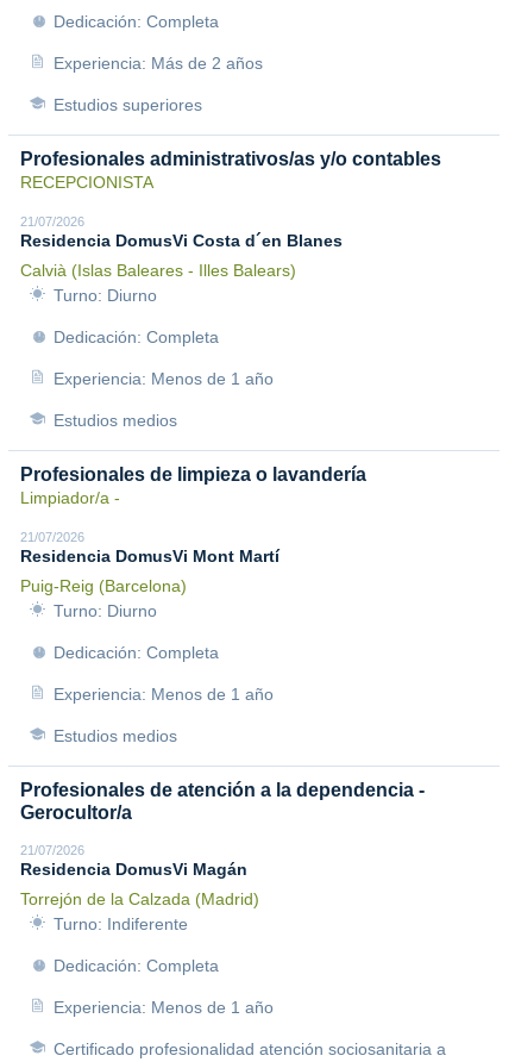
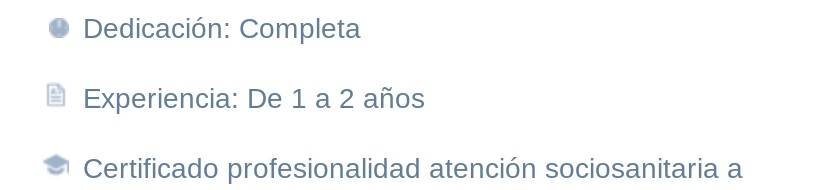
[20,54,441,1017] Experiencia: Más de 2 años | Estudios superiores | Profesionales administrativos/as y/o contables | RECEPCIONISTA | 21/07/2026 | Residencia DomusVi Costa d´en Blanes | Calvià (Islas Baleares - Illes Balears) | Turno: Diurno | Dedicación: Completa | Experiencia: Menos de 1 año | Estudios medios | Profesionales de limpieza o lavandería | Limpiador/a - | 21/07/2026 | Residencia DomusVi Mont Martí | Puig-Reig (Barcelona) | Turno: Diurno | Dedicación: Completa | Experiencia: Menos de 1 año | Estudios medios | Profesionales de atención a la dependencia - | Gerocultor/a | 21/07/2026 | Residencia DomusVi Magán | Torrejón de la Calzada (Madrid) | Turno: Indiferente | Dedicación: Completa | Experiencia: Menos de 1 año -> [83,82,425,114] Experiencia: De 1 a 2 años

